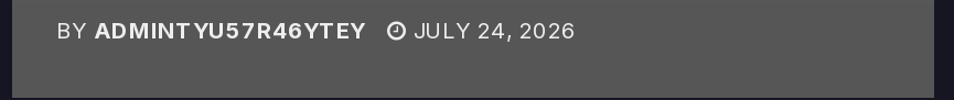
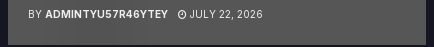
[56,16,577,43] BY ADMINTYU57R46YTEY JULY 24, 2026 -> [28,8,263,20] BY ADMINTYU57R46YTEY JULY 22, 2026

